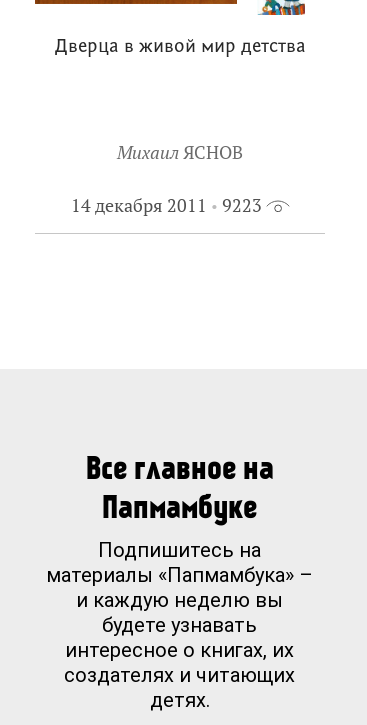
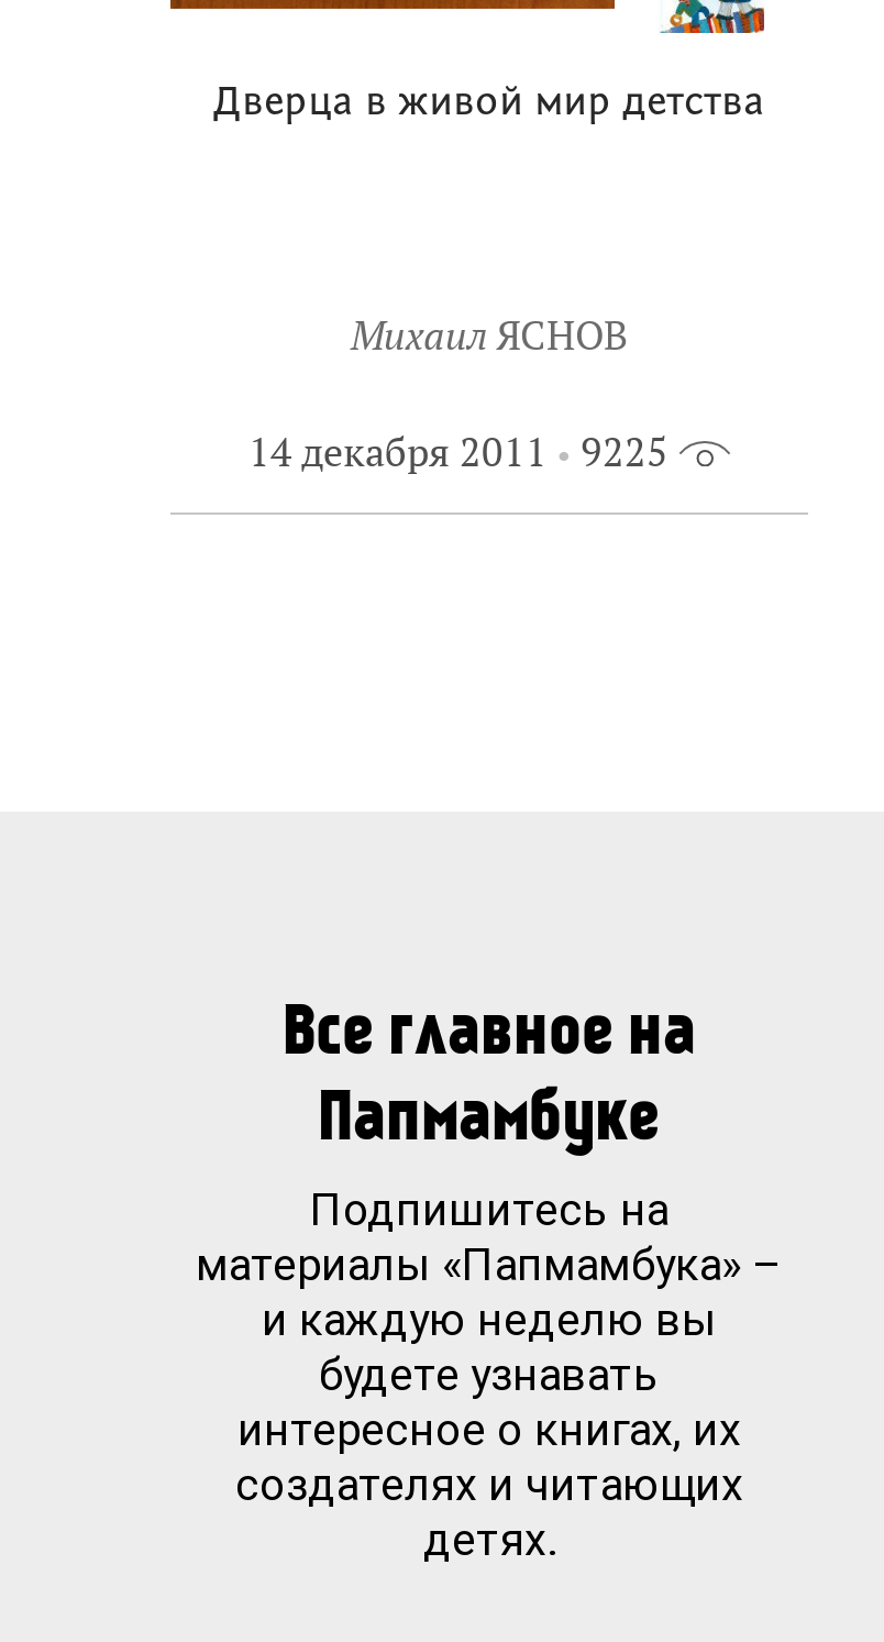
[70,194,265,217] 14 декабря 2011 9223 -> [248,427,677,477] 14 декабря 2011 9225

